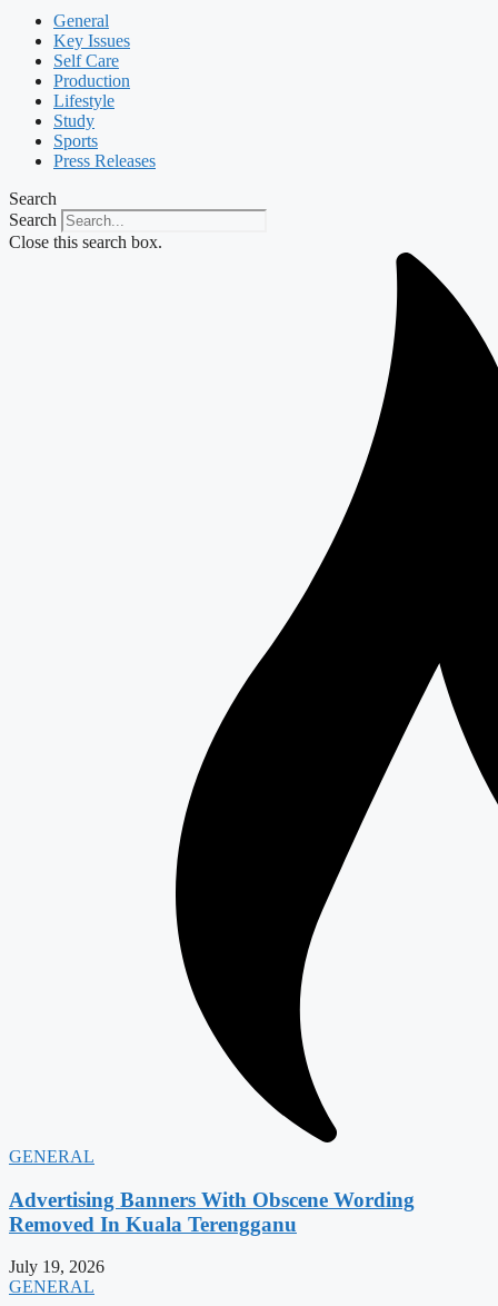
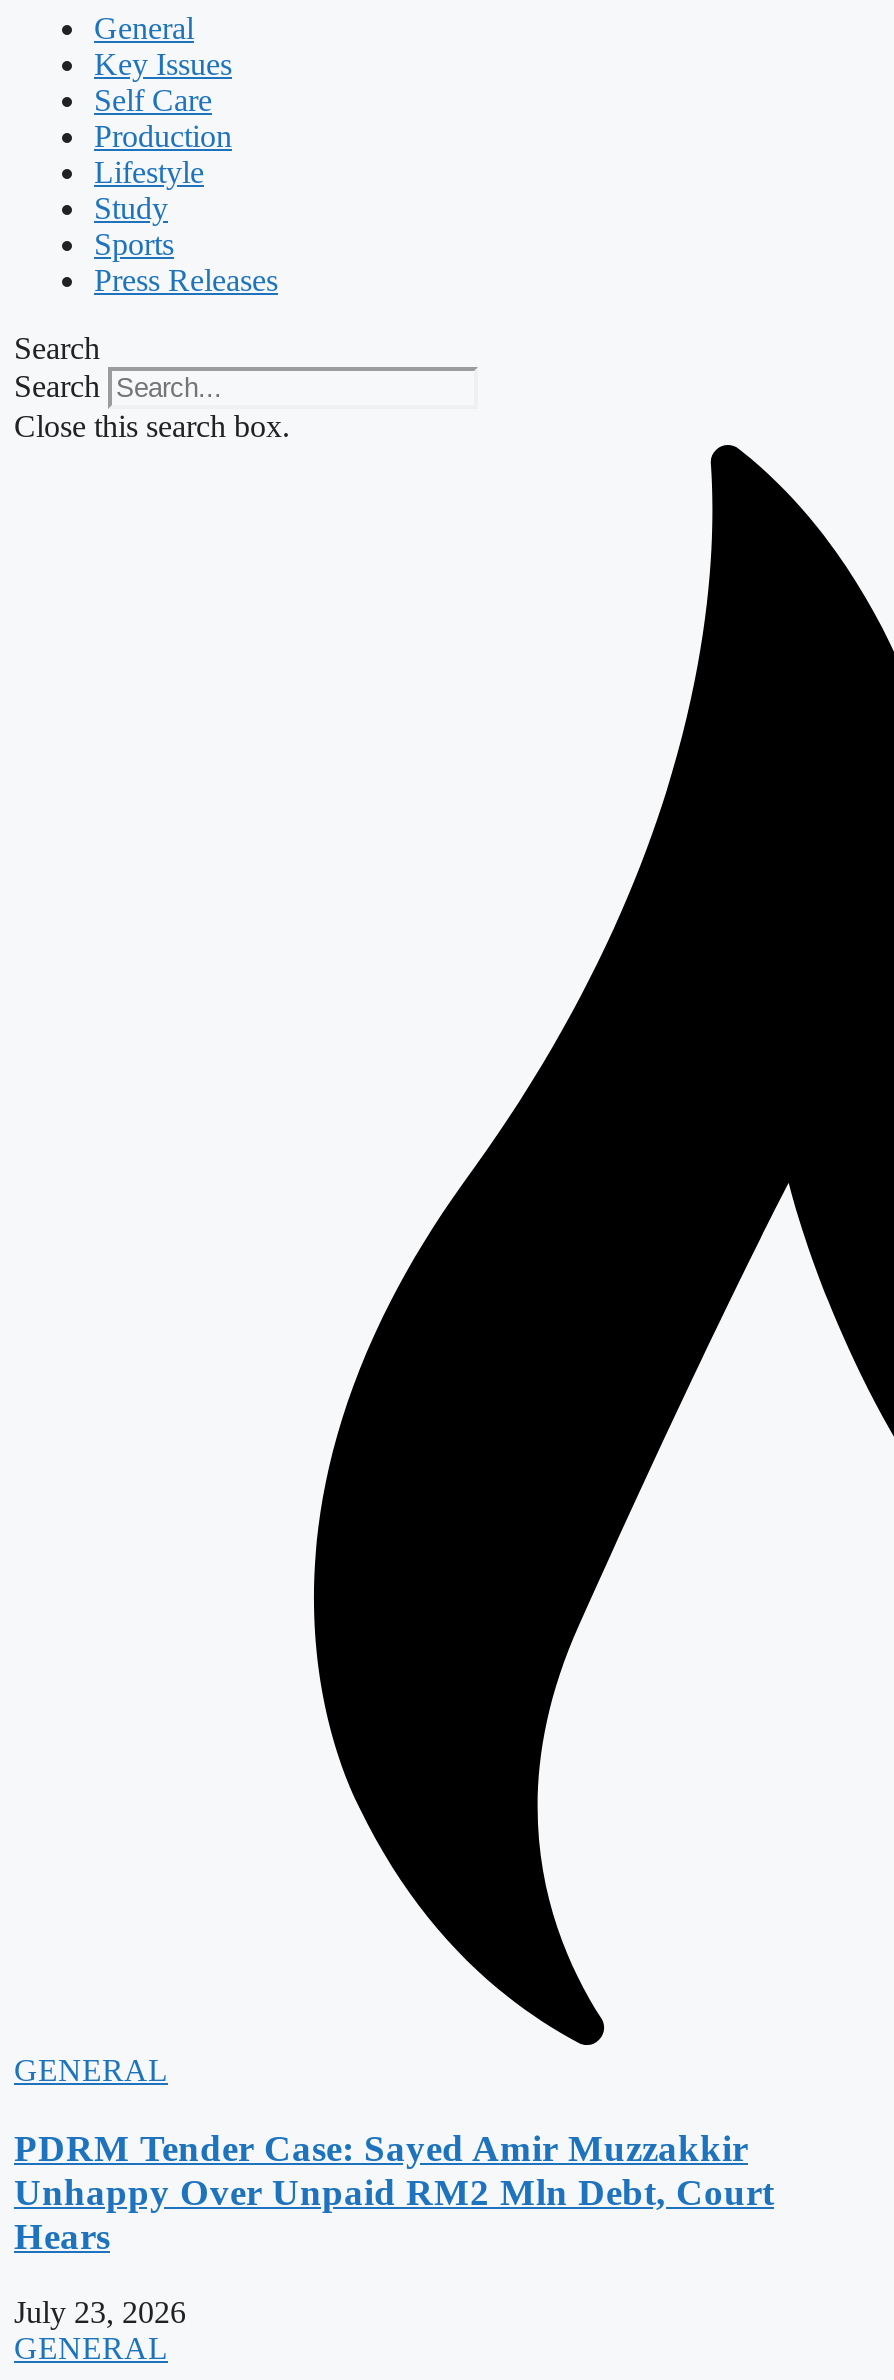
[9,1188,415,1236] Advertising Banners With Obscene Wording | Removed In Kuala Terengganu -> [14,2126,774,2256] PDRM Tender Case: Sayed Amir Muzzakkir | Unhappy Over Unpaid RM2 Mln Debt, Court | Hears
[9,1257,104,1276] July 19, 2026 -> [14,2296,186,2330] July 23, 2026

